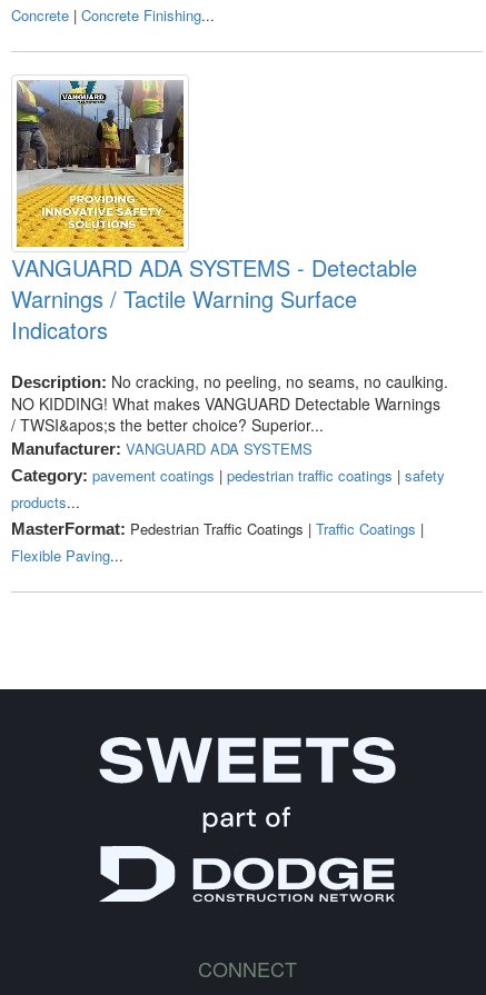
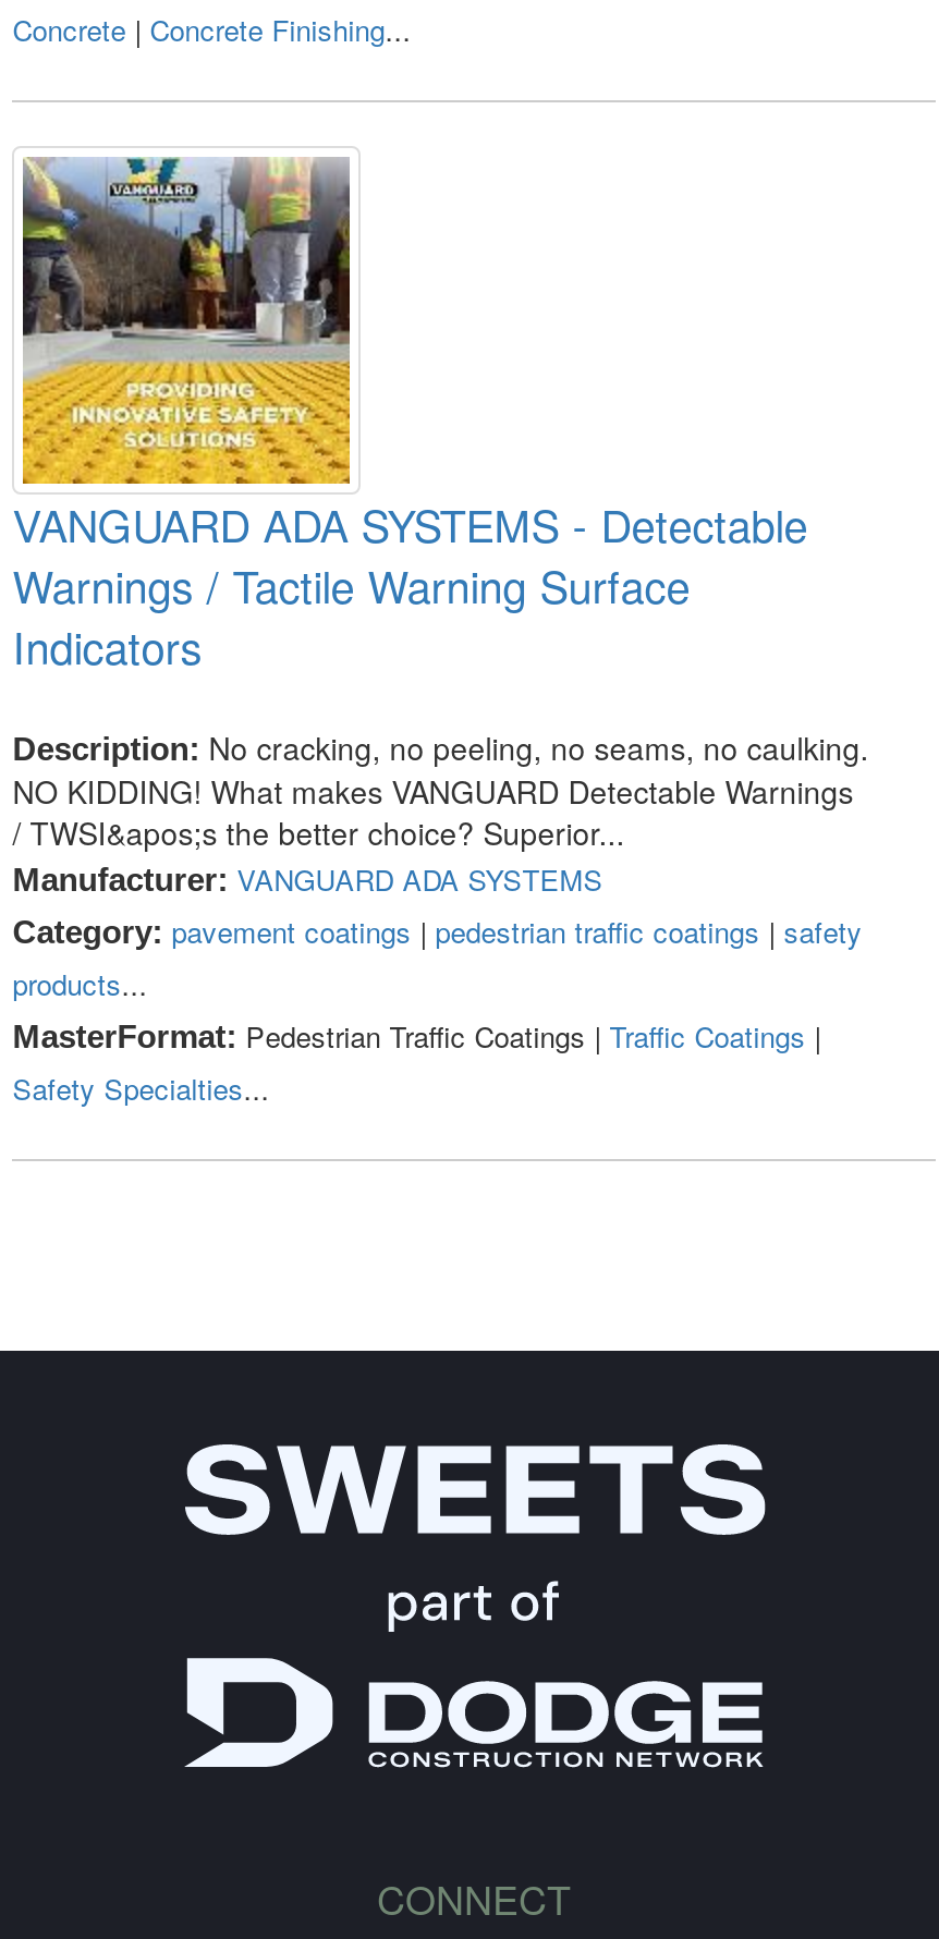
[11,544,124,565] Flexible Paving... -> [12,1067,269,1108] Safety Specialties...

